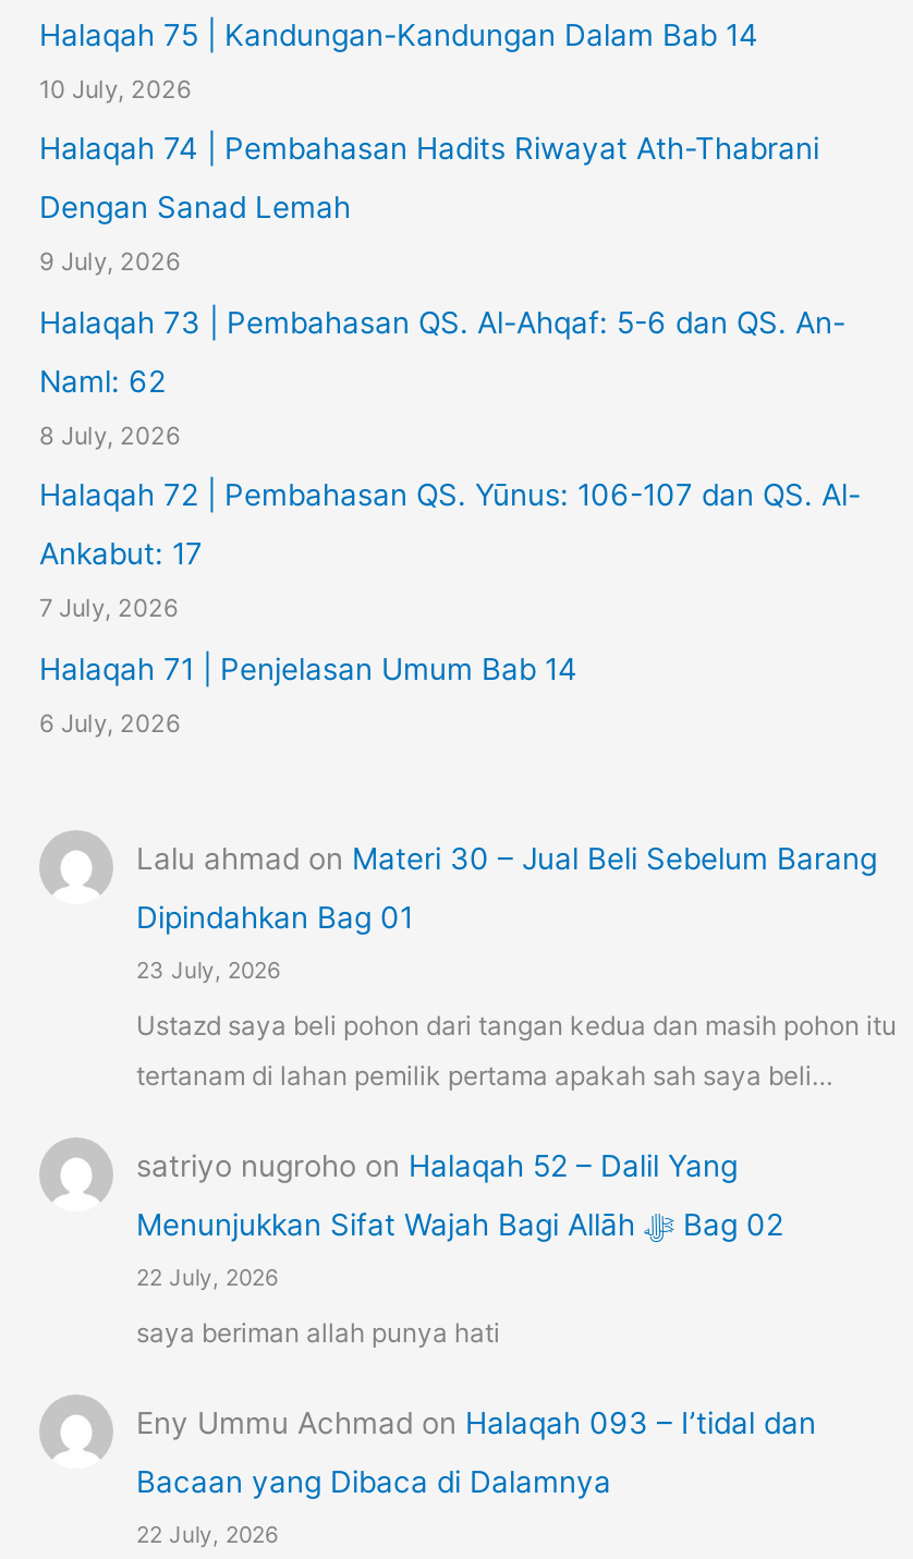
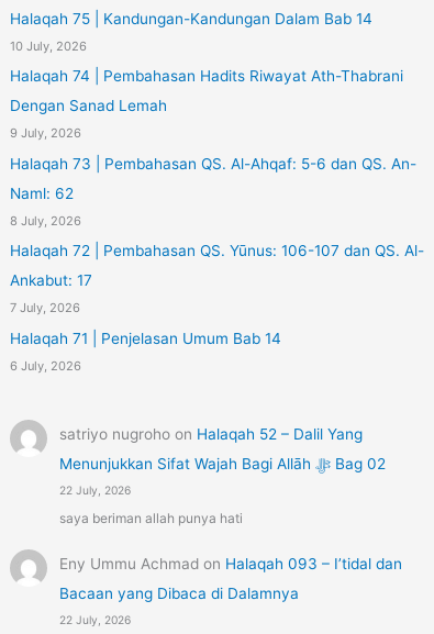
[136,841,897,1092] Lalu ahmad on Materi 30 – Jual Beli Sebelum Barang | Dipindahkan Bag 01 | 23 July, 2026 | Ustazd saya beli pohon dari tangan kedua dan masih pohon itu | tertanam di lahan pemilik pertama apakah sah saya beli… -> none

